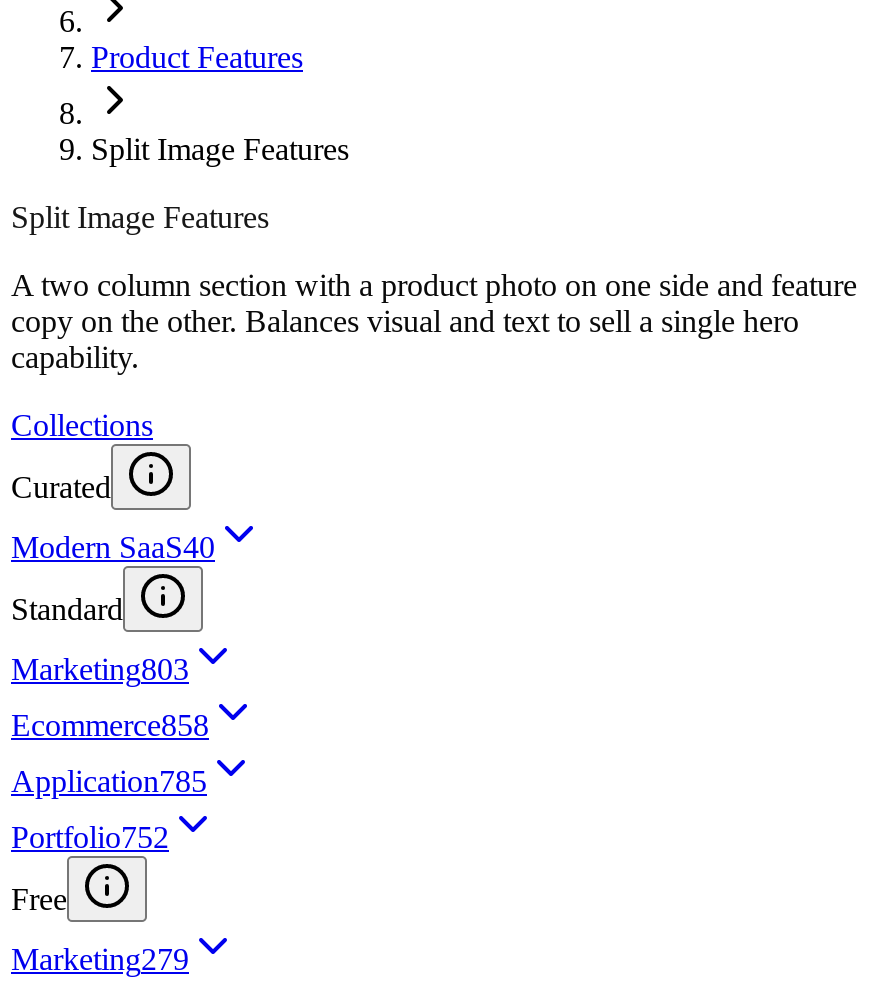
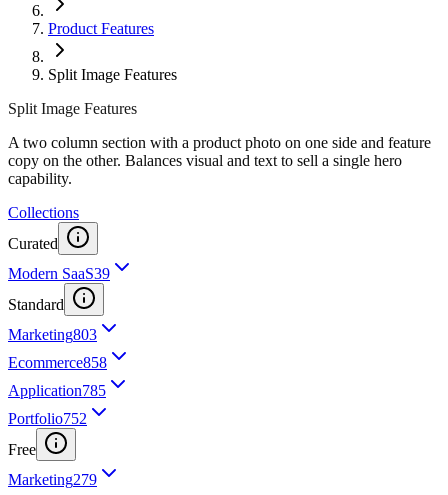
[11,530,215,564] Modern SaaS40 -> [8,265,110,282] Modern SaaS39

